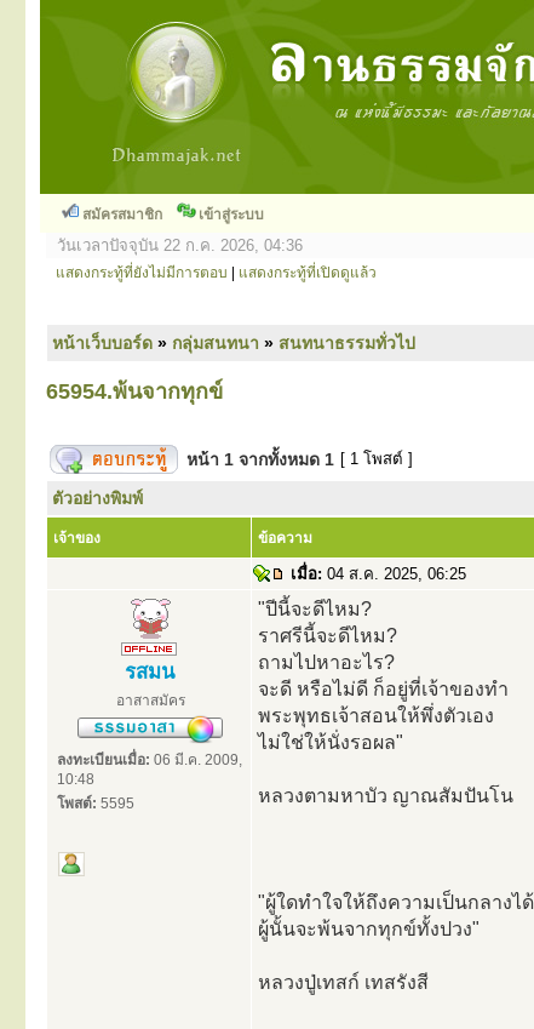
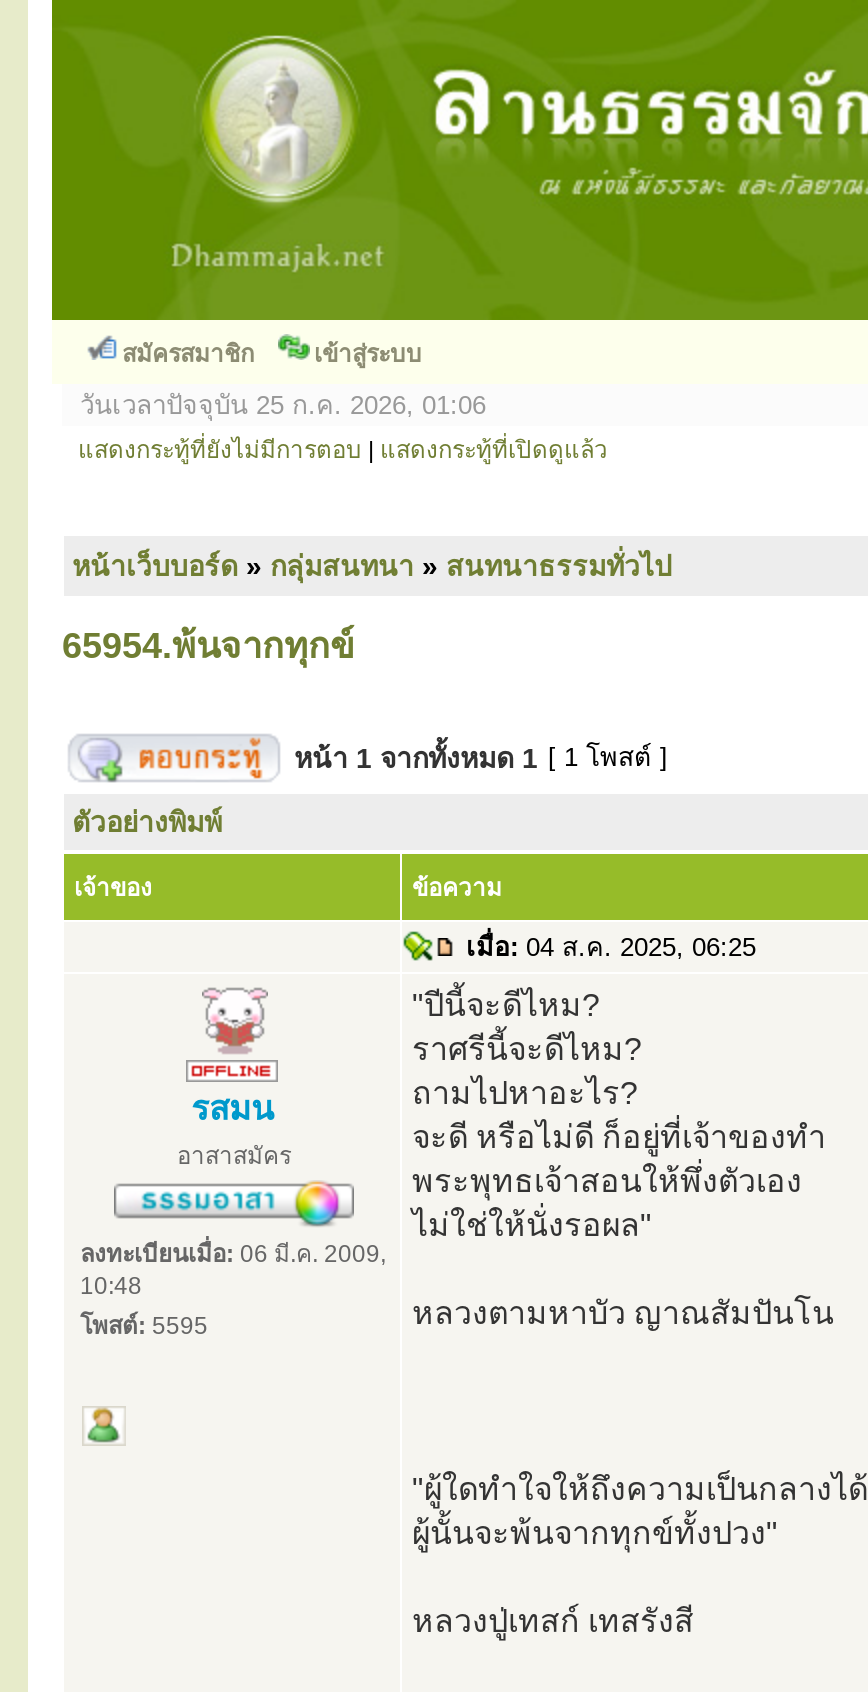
[57,236,312,255] วันเวลาปัจจุบัน 22 ก.ค. 2026, 04:36 -> [80,390,502,420] วันเวลาปัจจุบัน 25 ก.ค. 2026, 01:06

